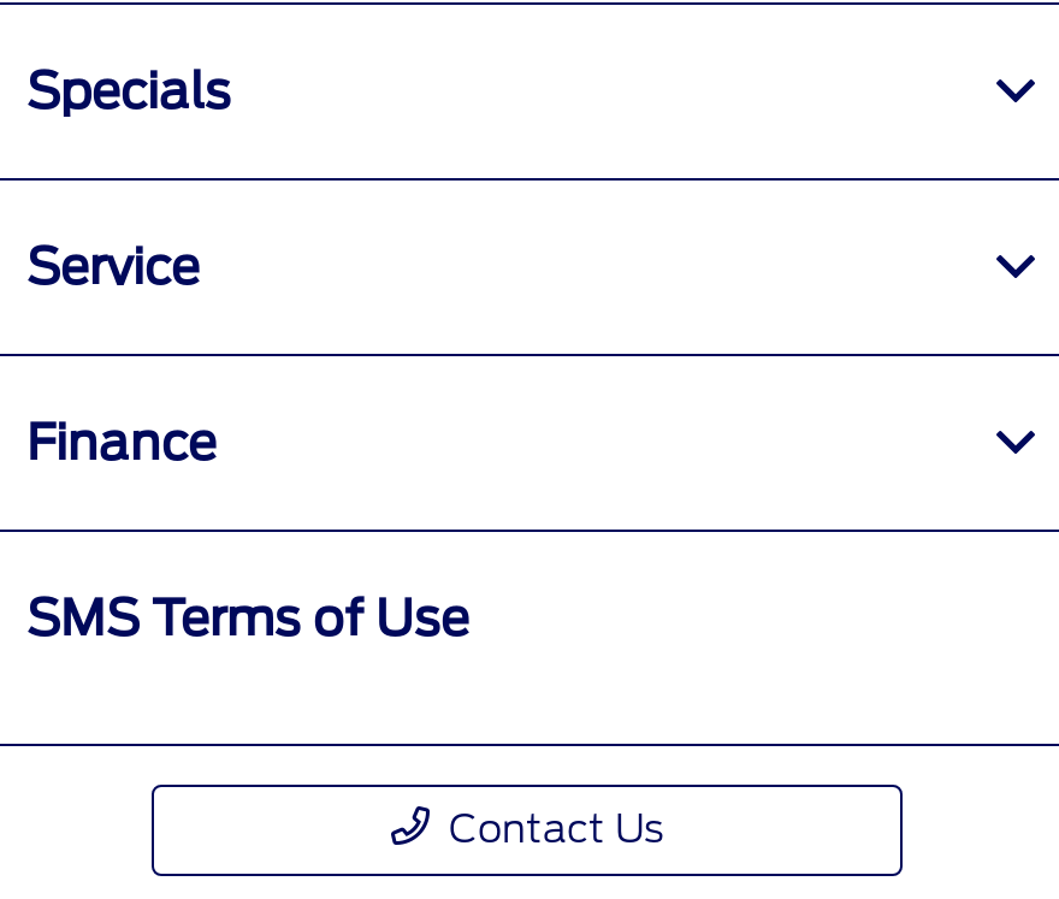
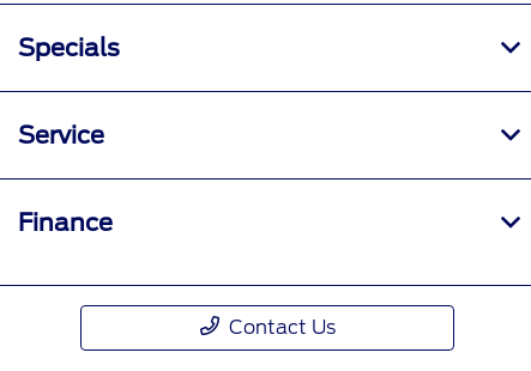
[26,589,469,647] SMS Terms of Use -> none

